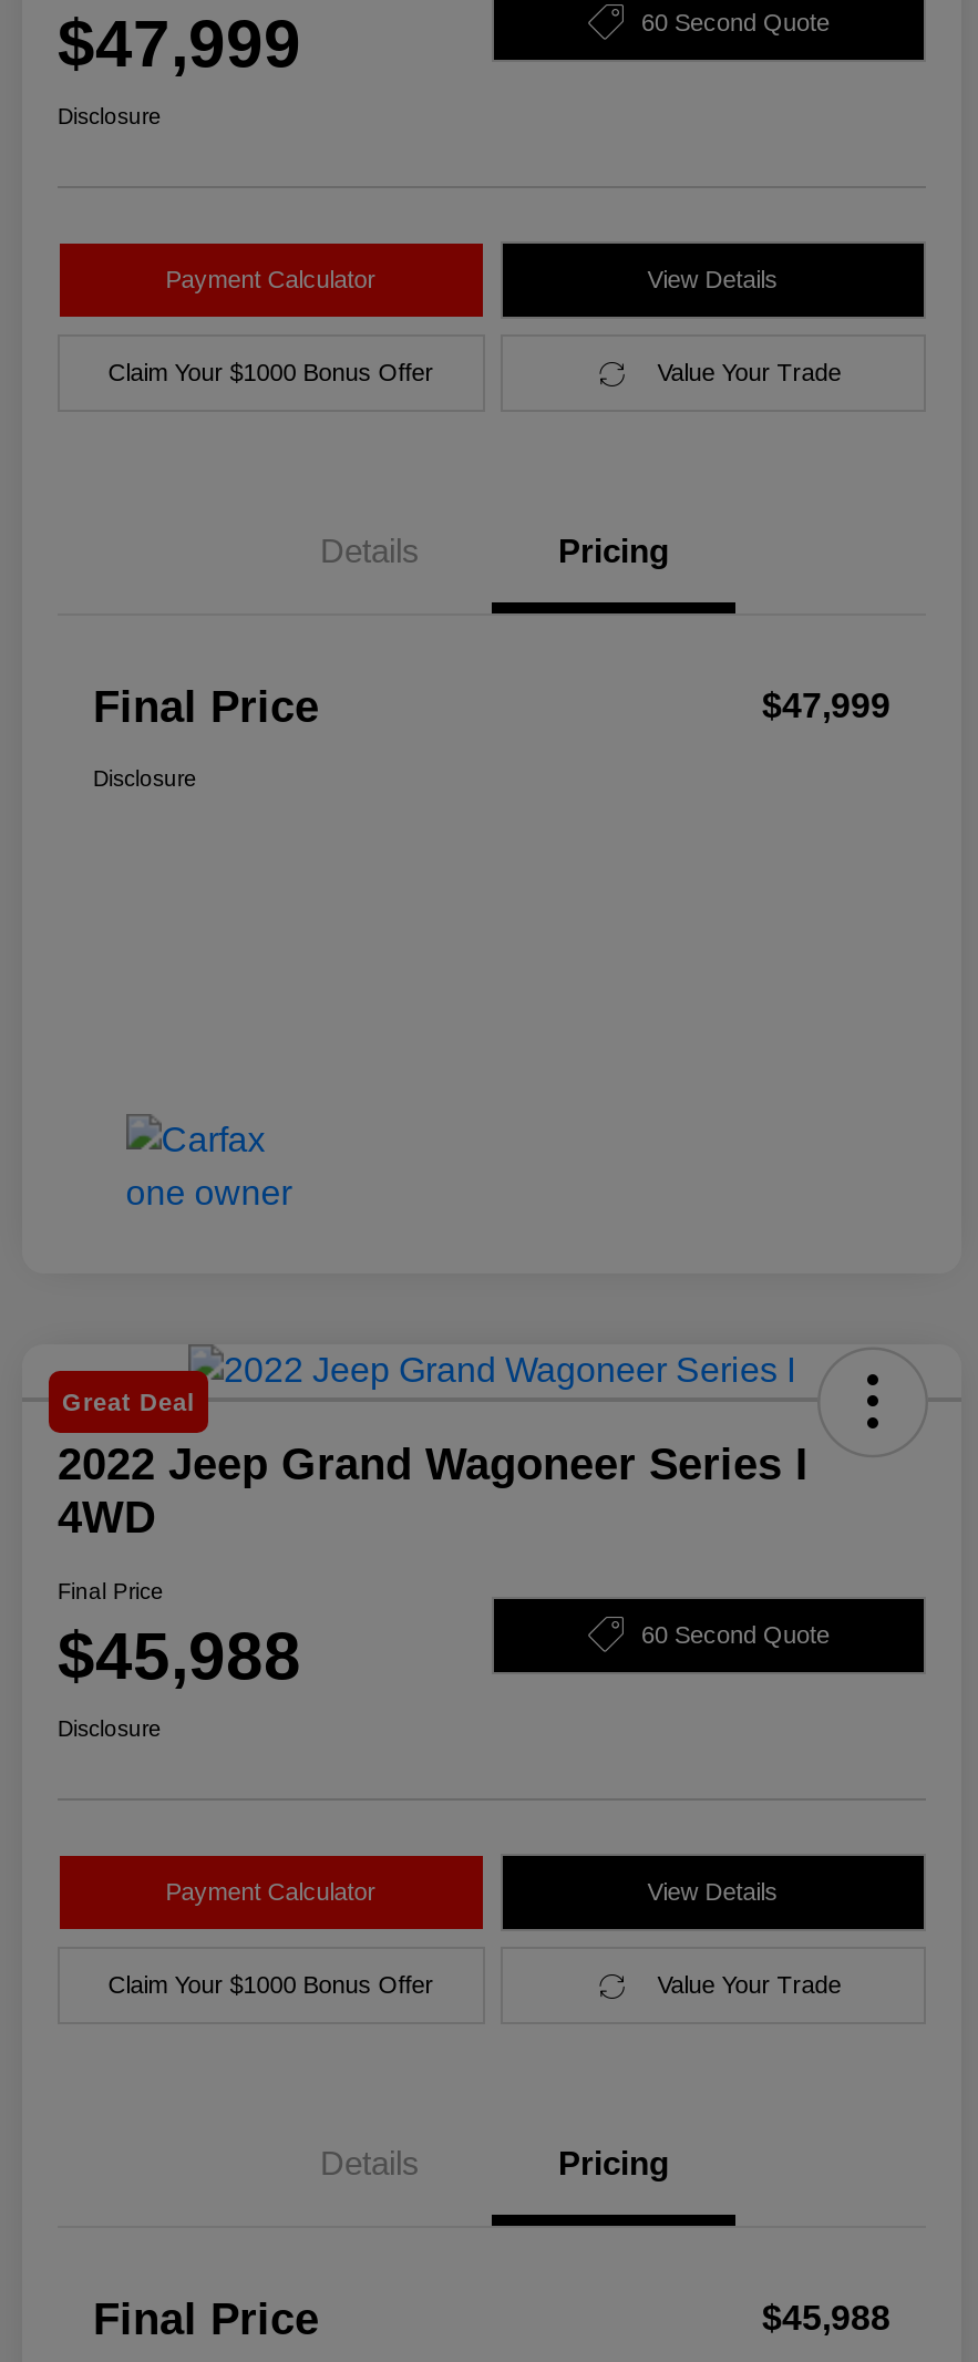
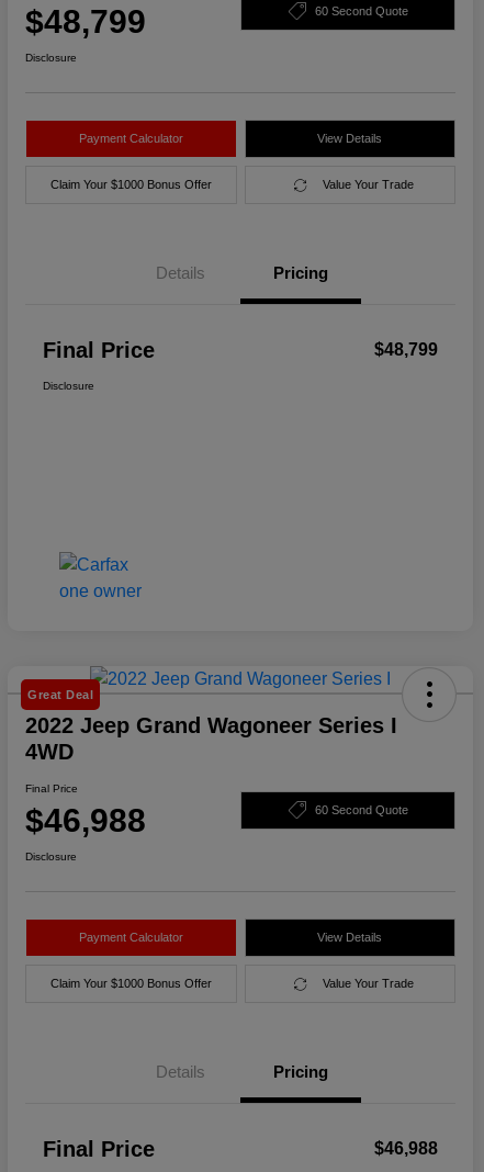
[58,7,301,80] $47,999 -> [25,4,146,40] $48,799
[762,687,891,725] $47,999 -> [374,340,438,359] $48,799
[58,1619,301,1692] $45,988 -> [25,802,146,839] $46,988
[762,2299,891,2337] $45,988 -> [374,1139,438,1158] $46,988

